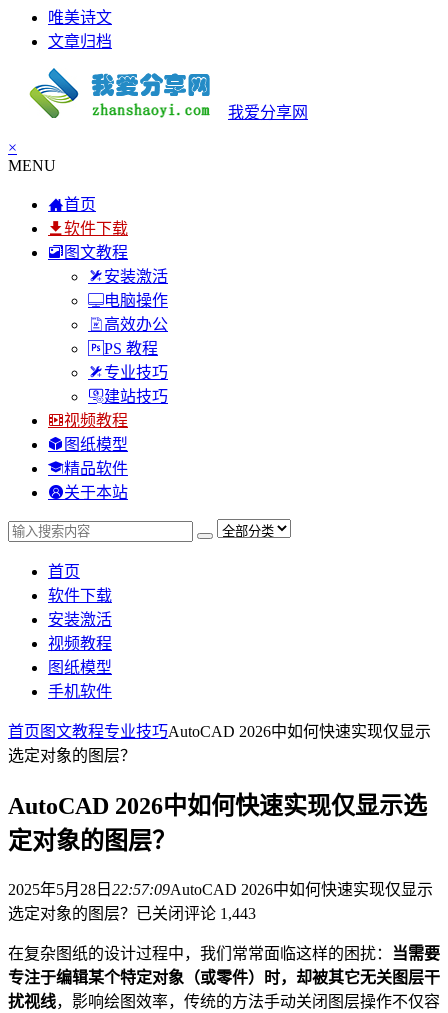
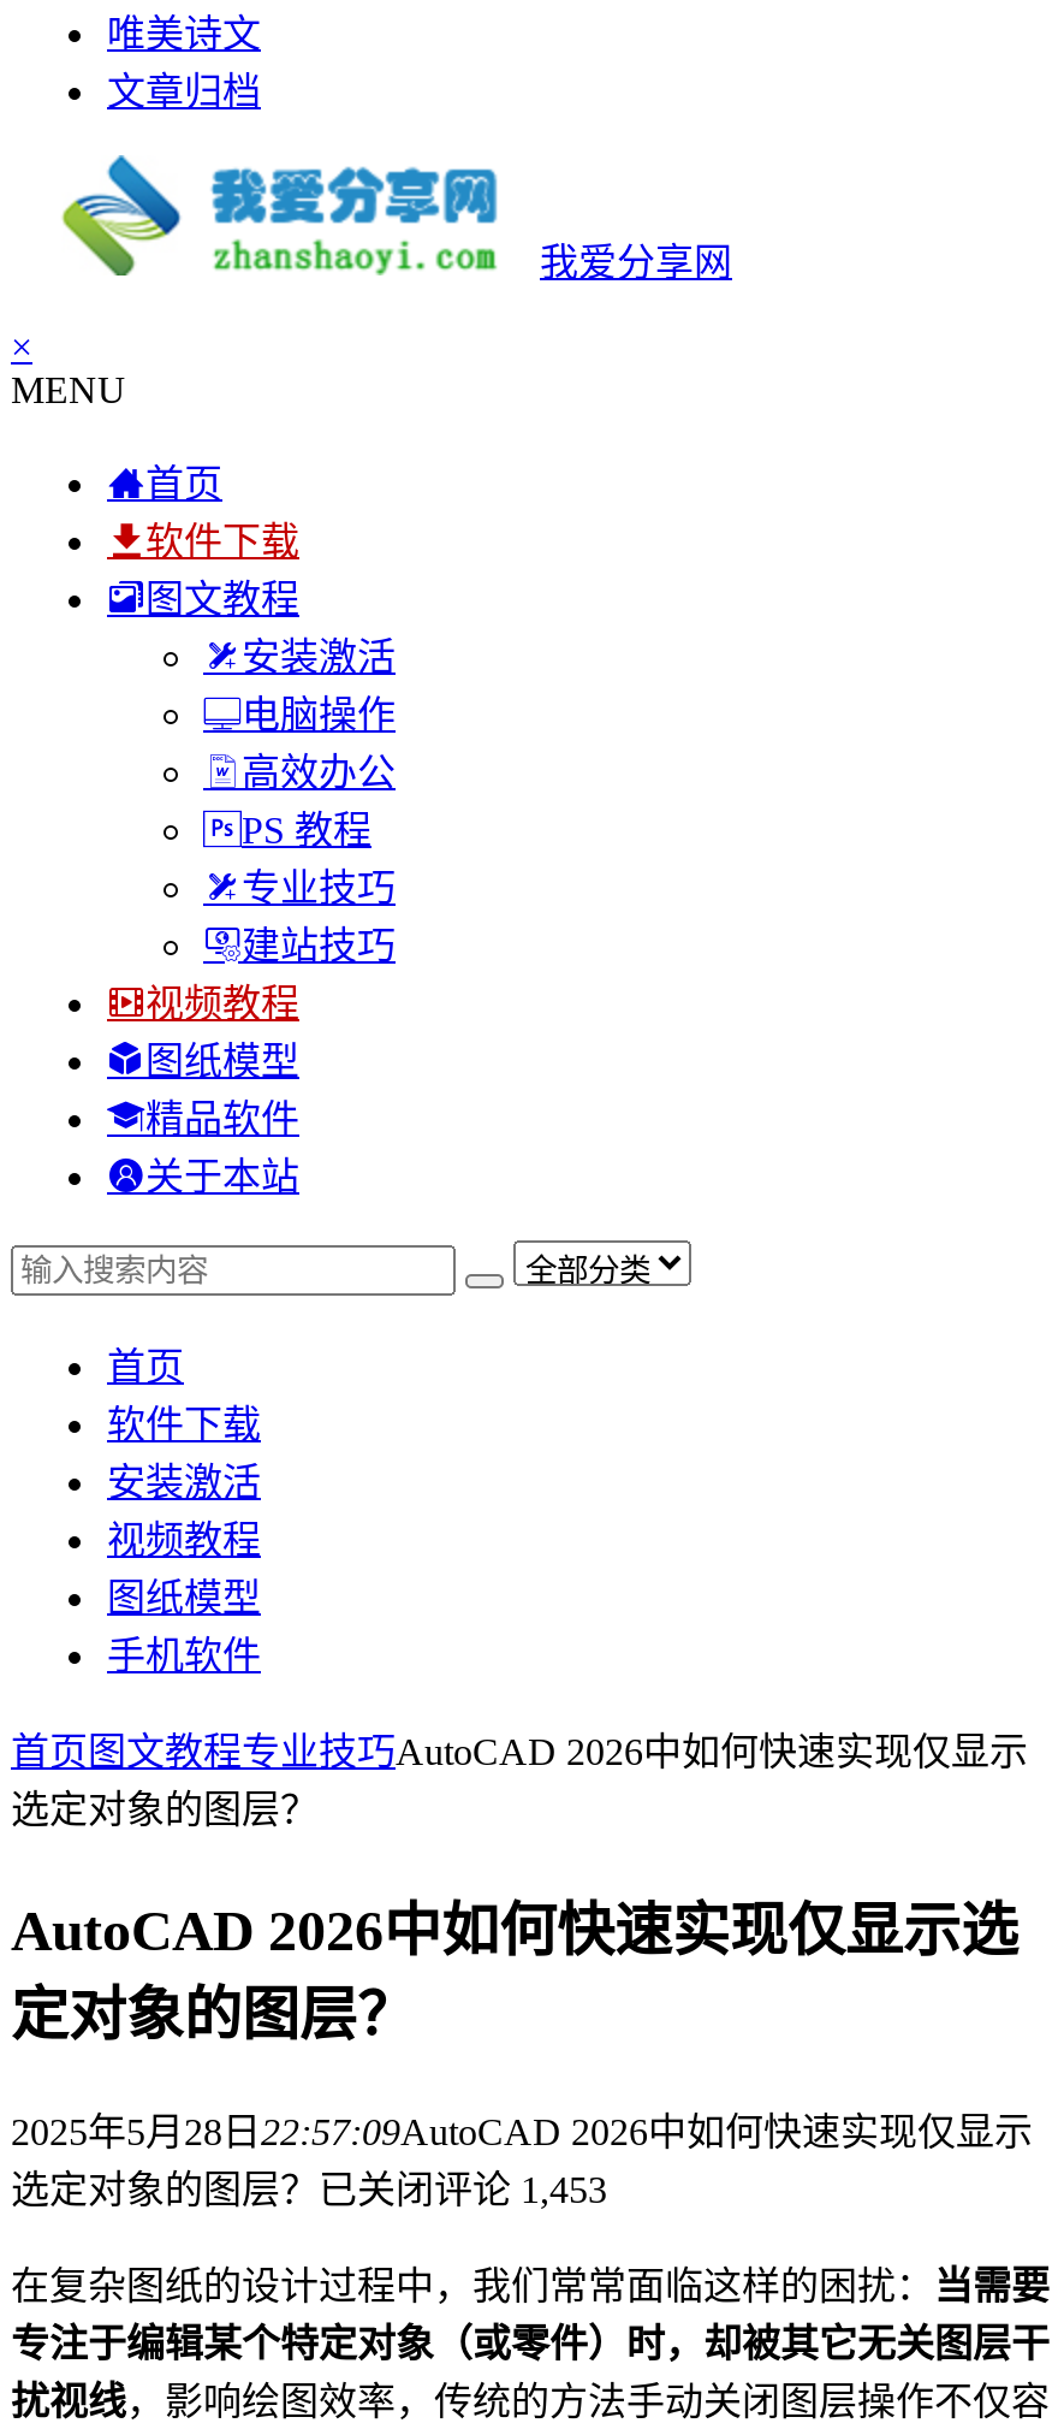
[8,905,256,922] 选定对象的图层？已关闭评论1,443 -> [11,2169,607,2210] 选定对象的图层？已关闭评论1,453

